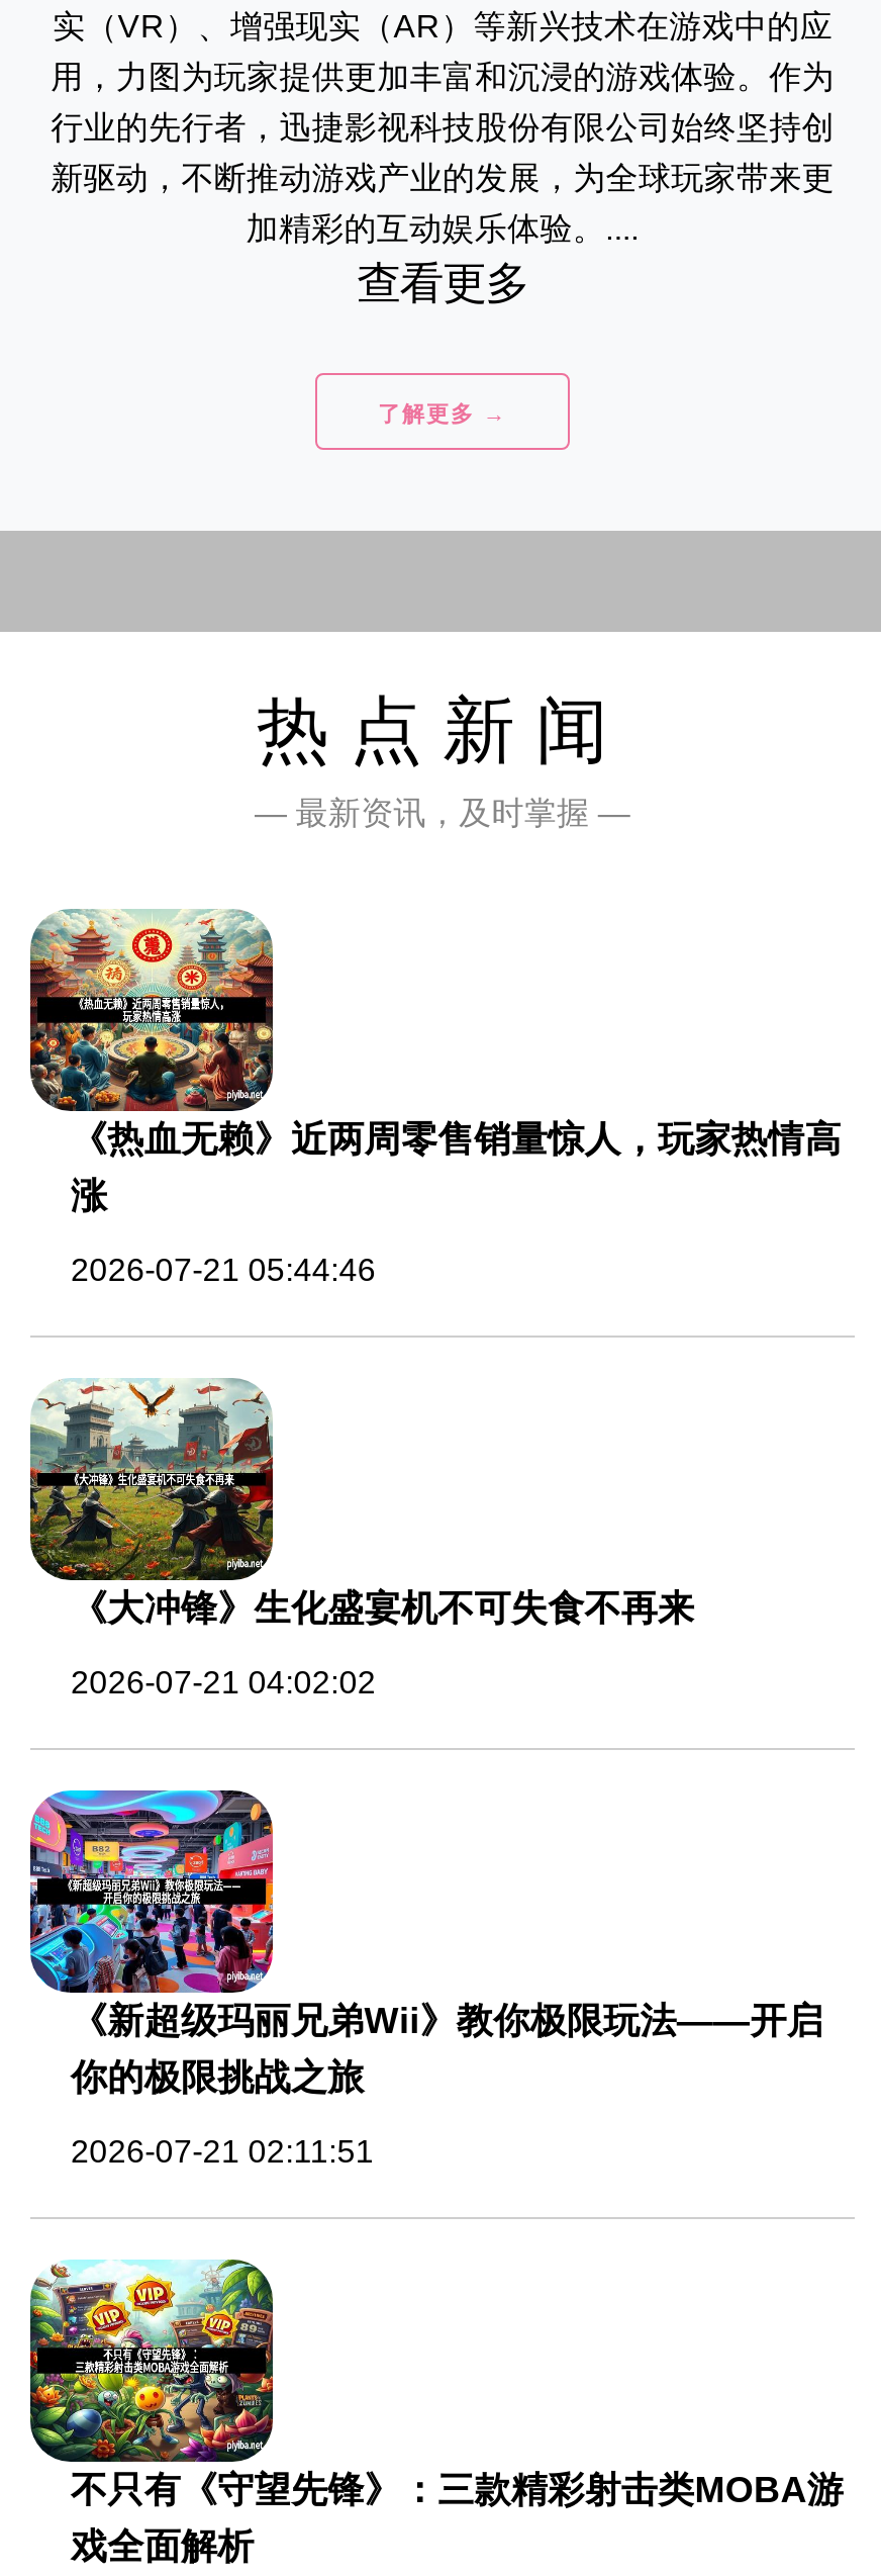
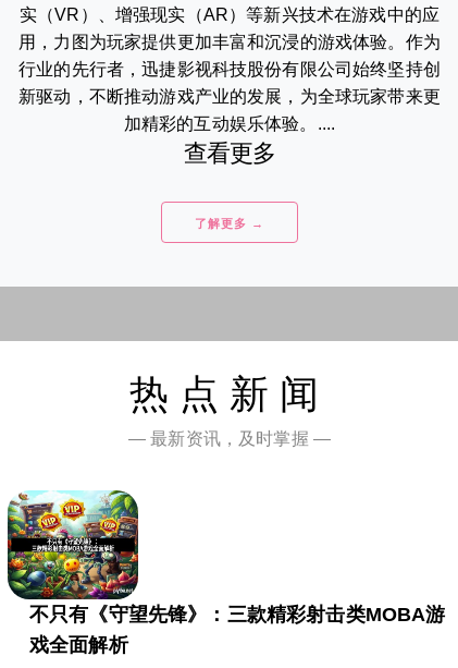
[30,909,841,1287] [image] | 《热血无赖》近两周零售销量惊人，玩家热情高 | 涨 | 2026-07-21 05:44:46 -> none
[28,1378,694,1699] [image] | 《大冲锋》生化盛宴机不可失食不再来 | 2026-07-21 04:02:02 -> none
[28,1788,823,2169] [image] | 《新超级玛丽兄弟Wii》教你极限玩法——开启 | 你的极限挑战之旅 | 2026-07-21 02:11:51 -> none

